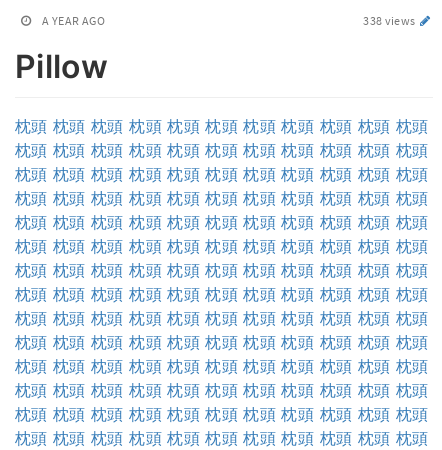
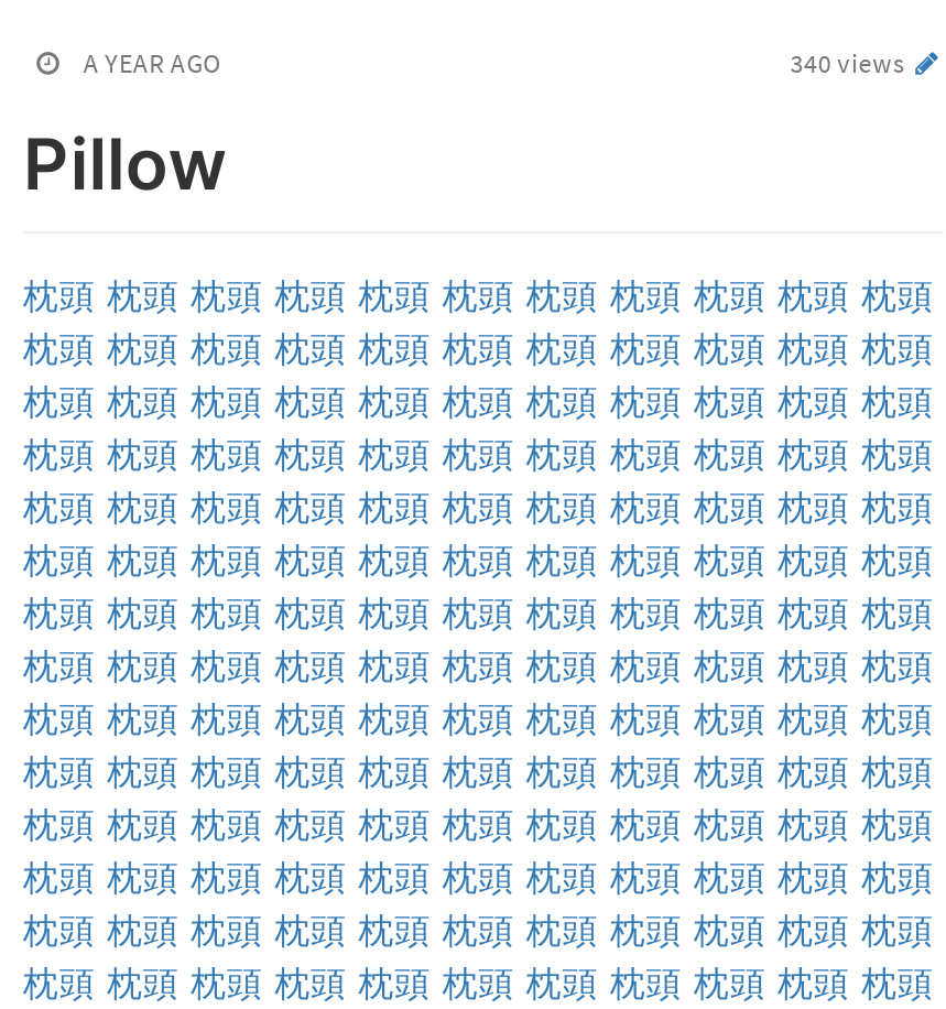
[363,13,418,28] 338 views -> [790,46,910,79] 340 views

